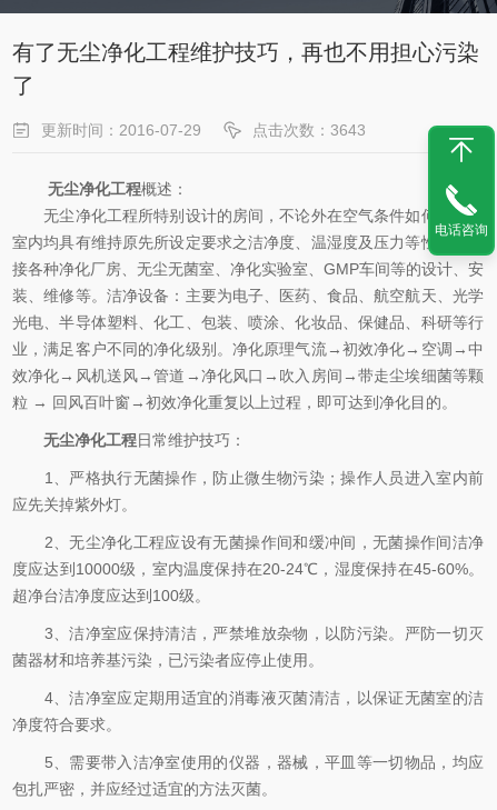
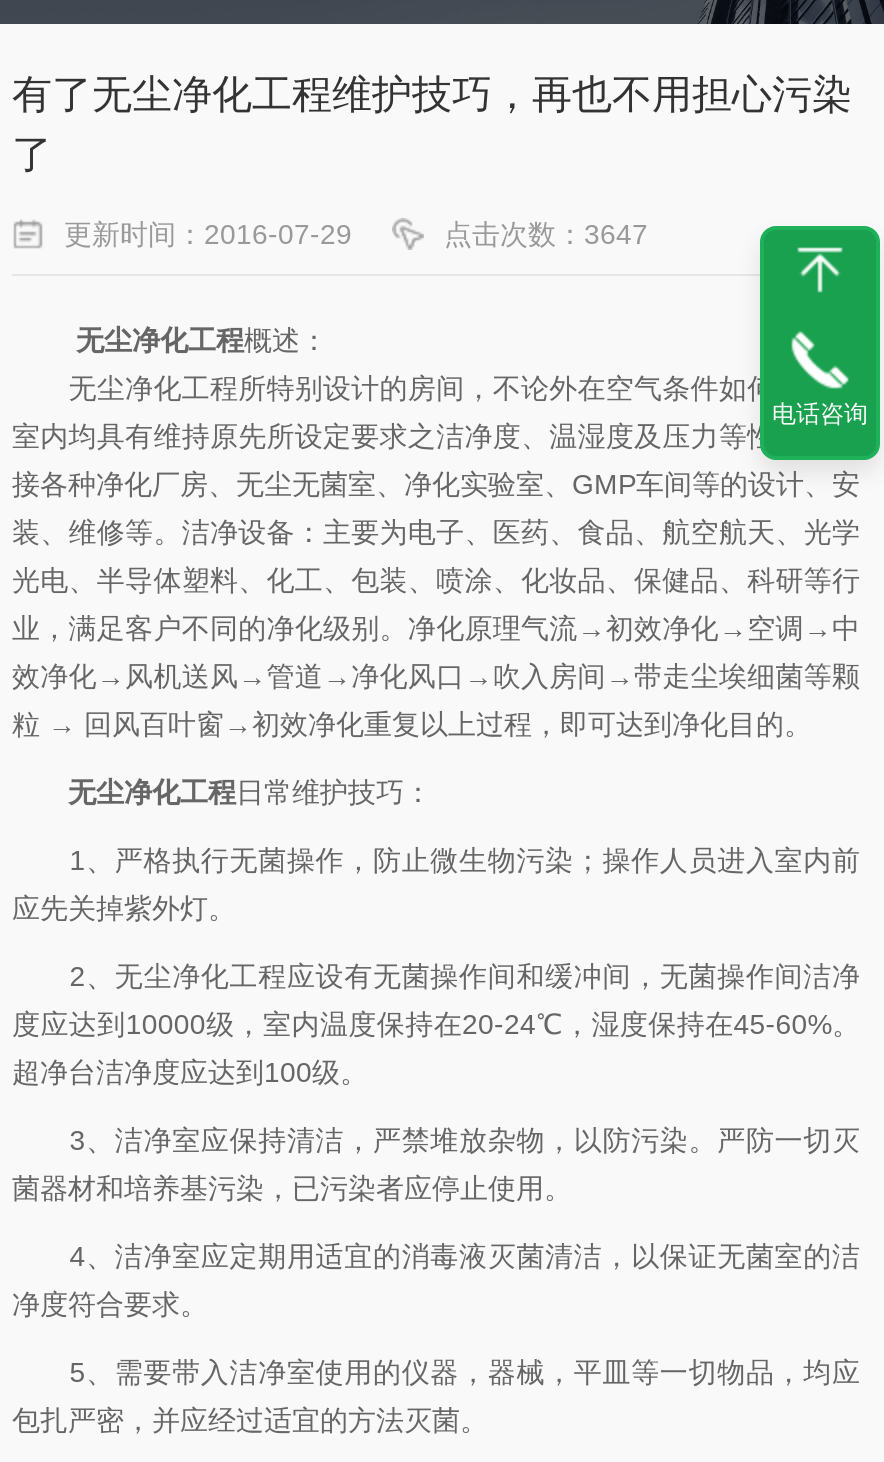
[252,121,366,139] 点击次数：3643 -> [444,218,648,250] 点击次数：3647

